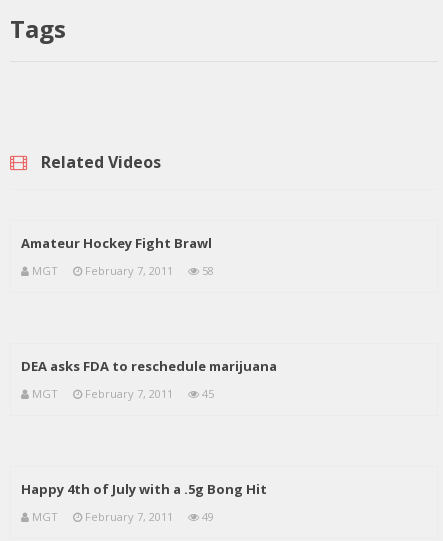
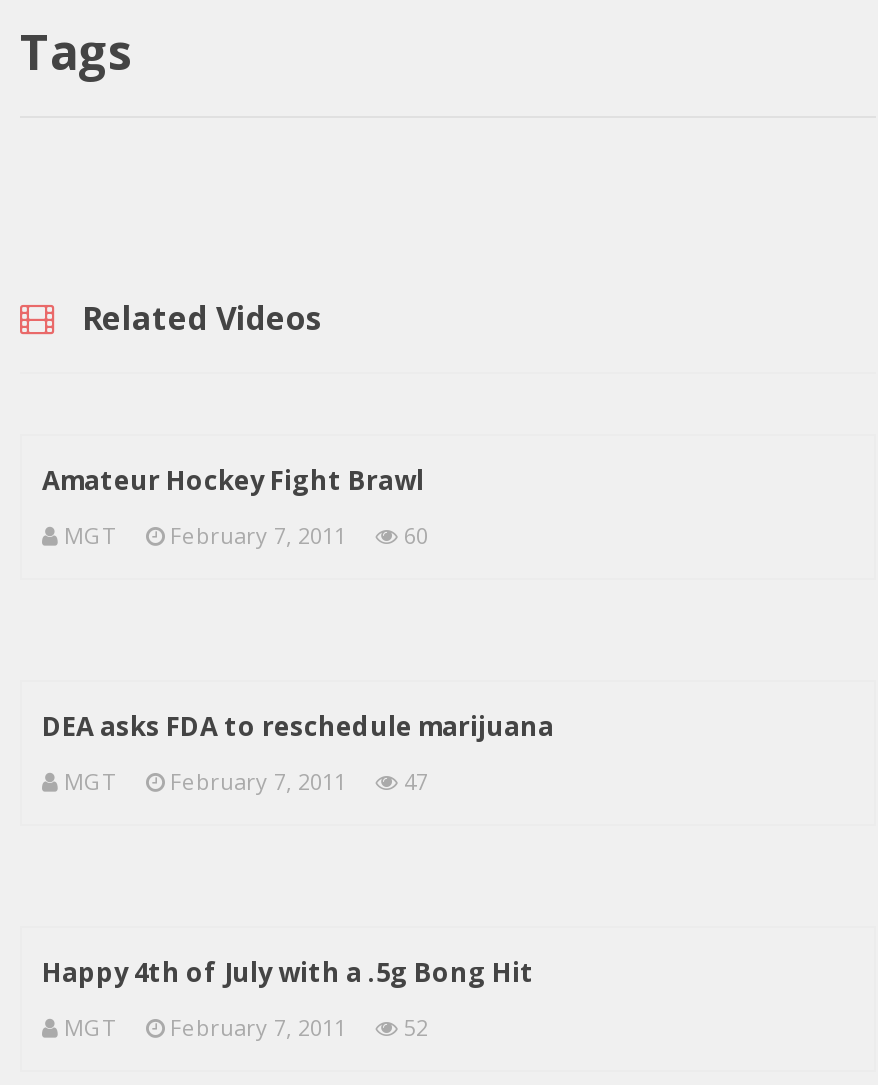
[32,263,214,278] MGT February 7, 2011 58 -> [64,520,428,550] MGT February 7, 2011 60
[32,386,214,401] MGT February 7, 2011 45 -> [64,766,428,796] MGT February 7, 2011 47
[32,509,214,524] MGT February 7, 2011 49 -> [64,1012,428,1042] MGT February 7, 2011 52

